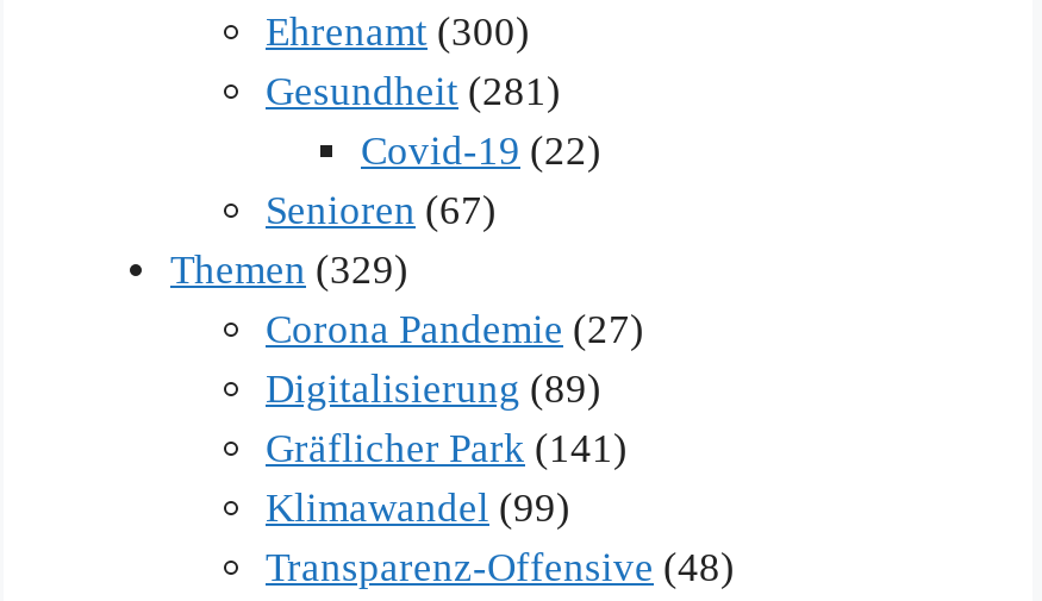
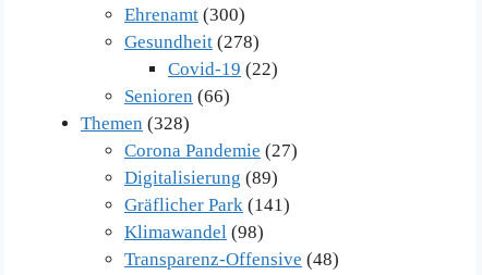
[266,70,561,115] Gesundheit (281) -> [124,32,260,52] Gesundheit (278)
[266,189,497,234] Senioren (67) -> [124,86,230,107] Senioren (66)
[170,248,408,293] Themen (329) -> [81,113,190,134] Themen (328)
[266,486,570,531] Klimawandel (99) -> [124,222,264,243] Klimawandel (98)

